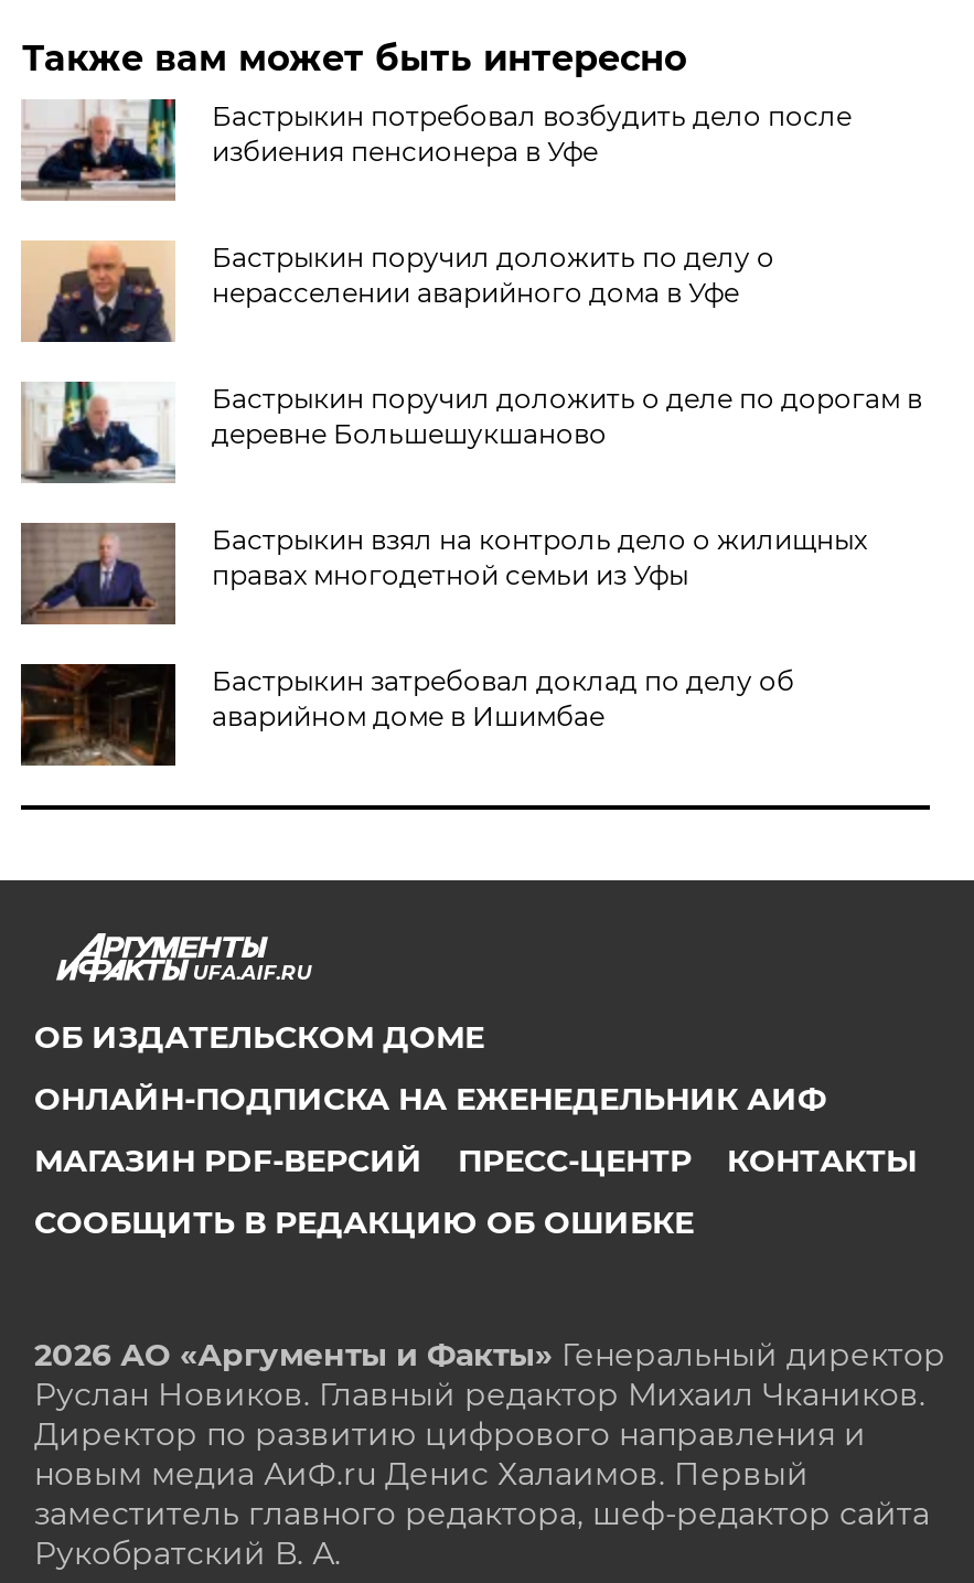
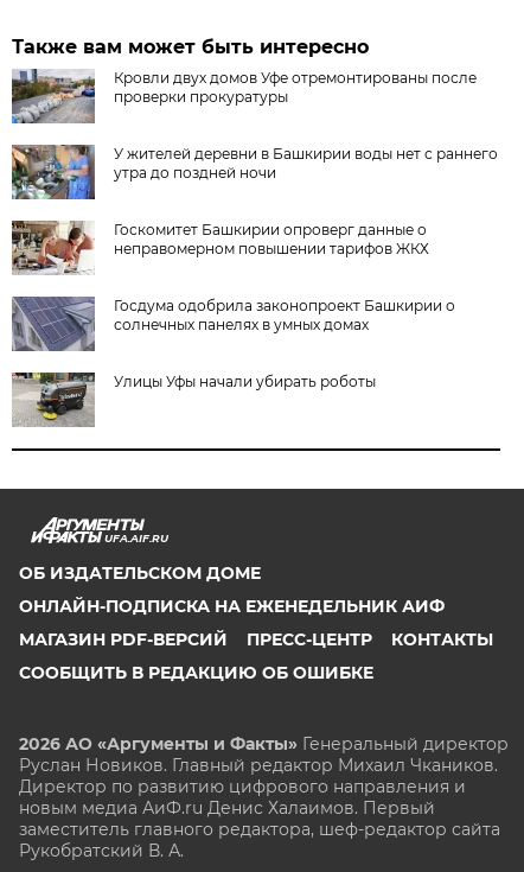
[21,97,851,203] [image] | Бастрыкин потребовал возбудить дело после | избиения пенсионера в Уфе -> [11,68,477,125] [image] | Кровли двух домов Уфе отремонтированы после | проверки прокуратуры
[21,240,774,344] [image] | Бастрыкин поручил доложить по делу о | нерасселении аварийного дома в Уфе -> [11,144,498,201] [image] | У жителей деревни в Башкирии воды нет с раннего | утра до поздней ночи
[23,379,922,483] [image] | Бастрыкин поручил доложить о деле по дорогам в | деревне Большешукшаново -> [12,219,430,274] [image] | Госкомитет Башкирии опроверг данные о | неправомерном повышении тарифов ЖКХ
[21,523,867,624] [image] | Бастрыкин взял на контроль дело о жилищных | правах многодетной семьи из Уфы -> [12,297,456,352] [image] | Госдума одобрила законопроект Башкирии о | солнечных панелях в умных домах
[19,662,794,766] [image] | Бастрыкин затребовал доклад по делу об | аварийном доме в Ишимбае -> [12,371,376,427] [image] | Улицы Уфы начали убирать роботы

